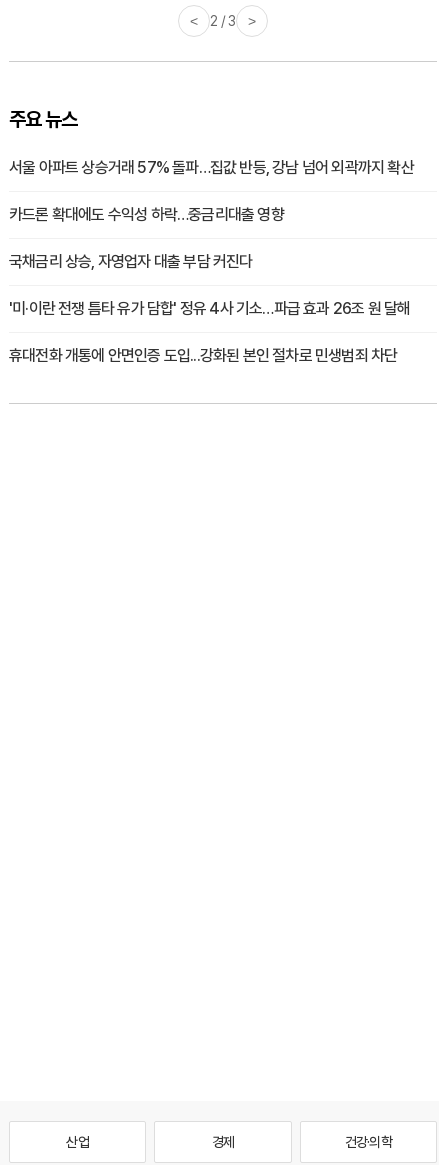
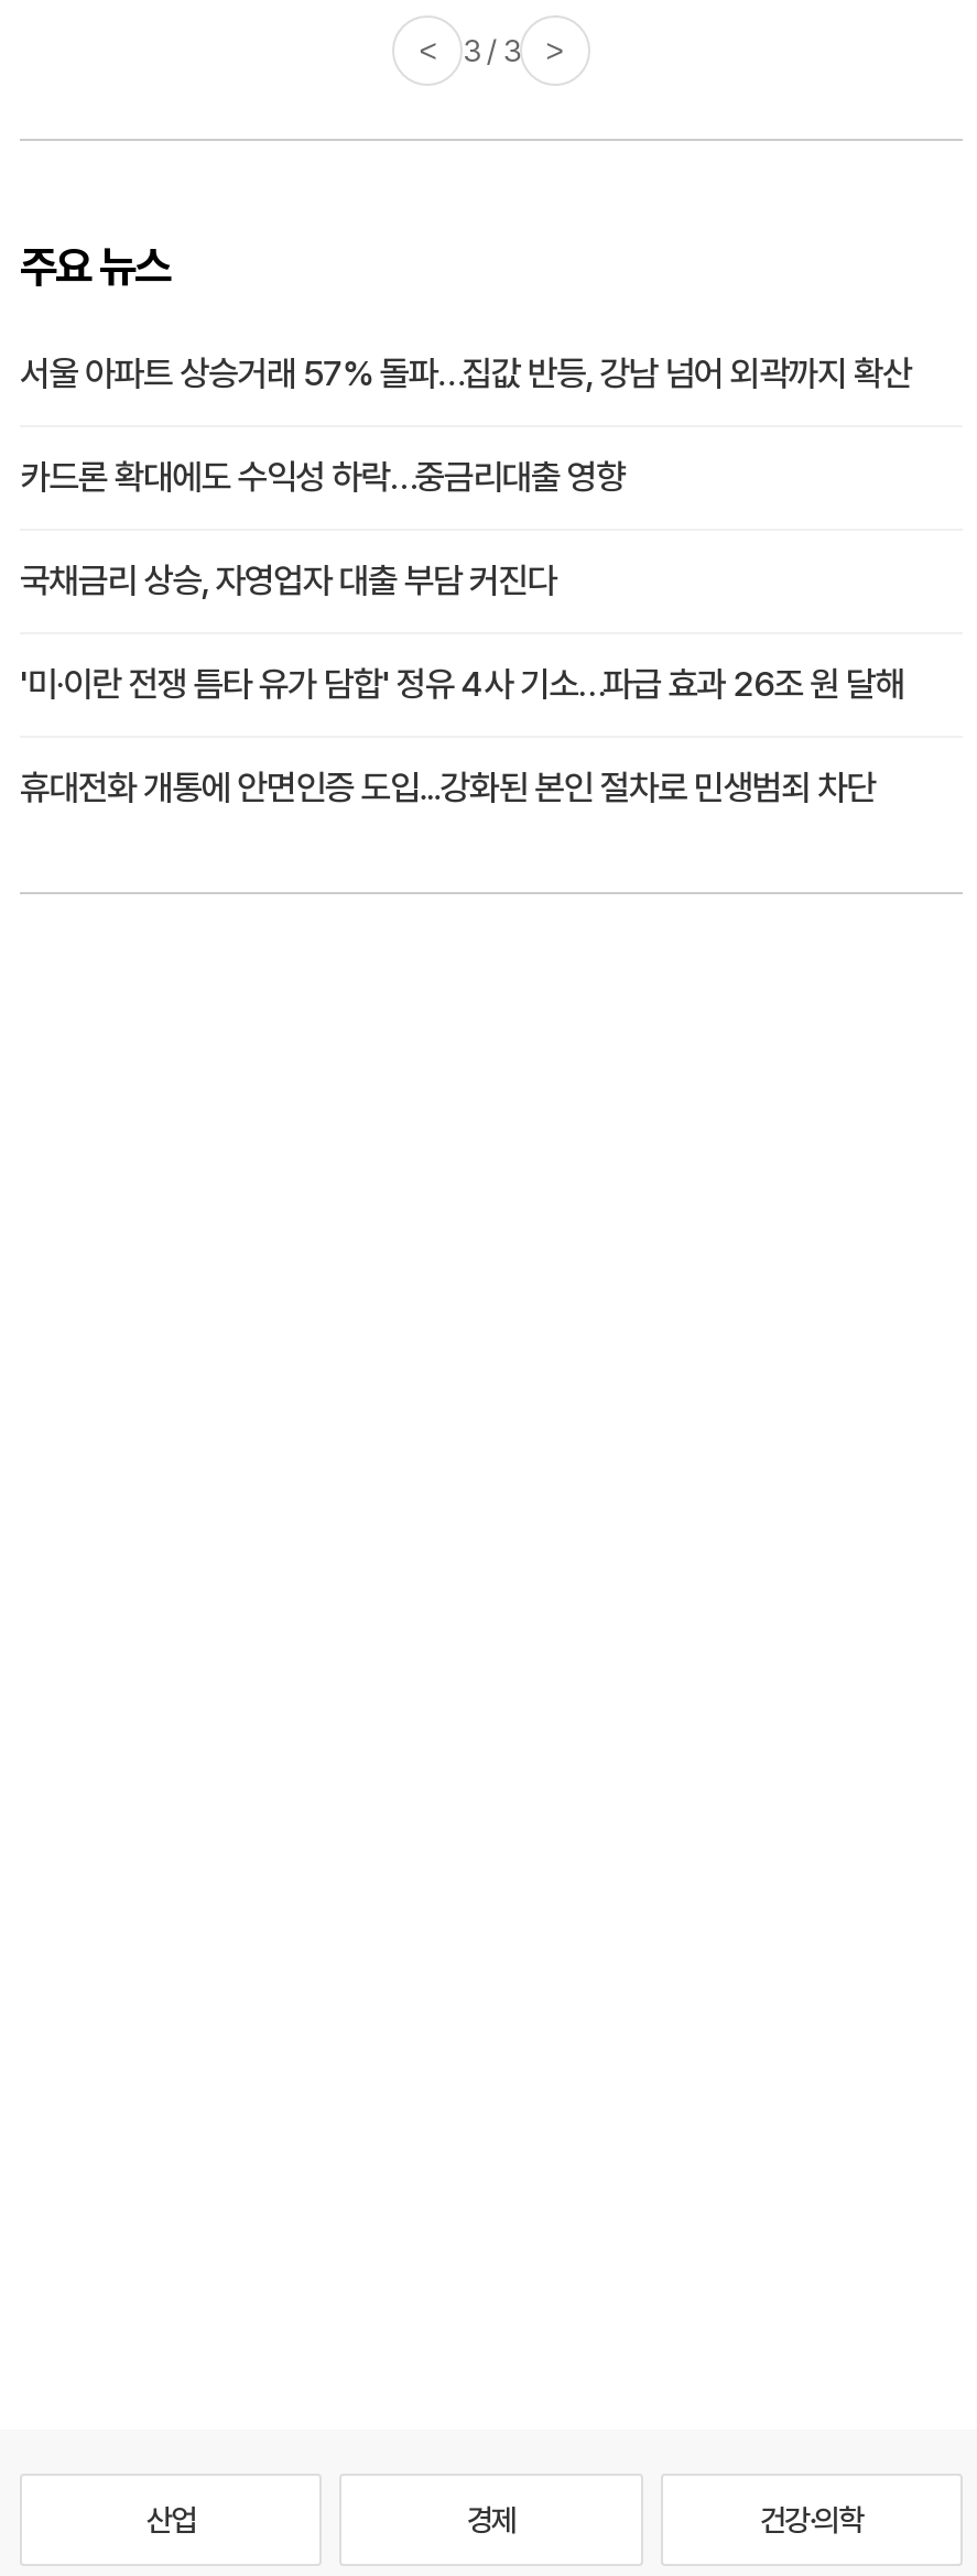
[210,13,236,29] 2 / 3 -> [463,34,519,69] 3 / 3

